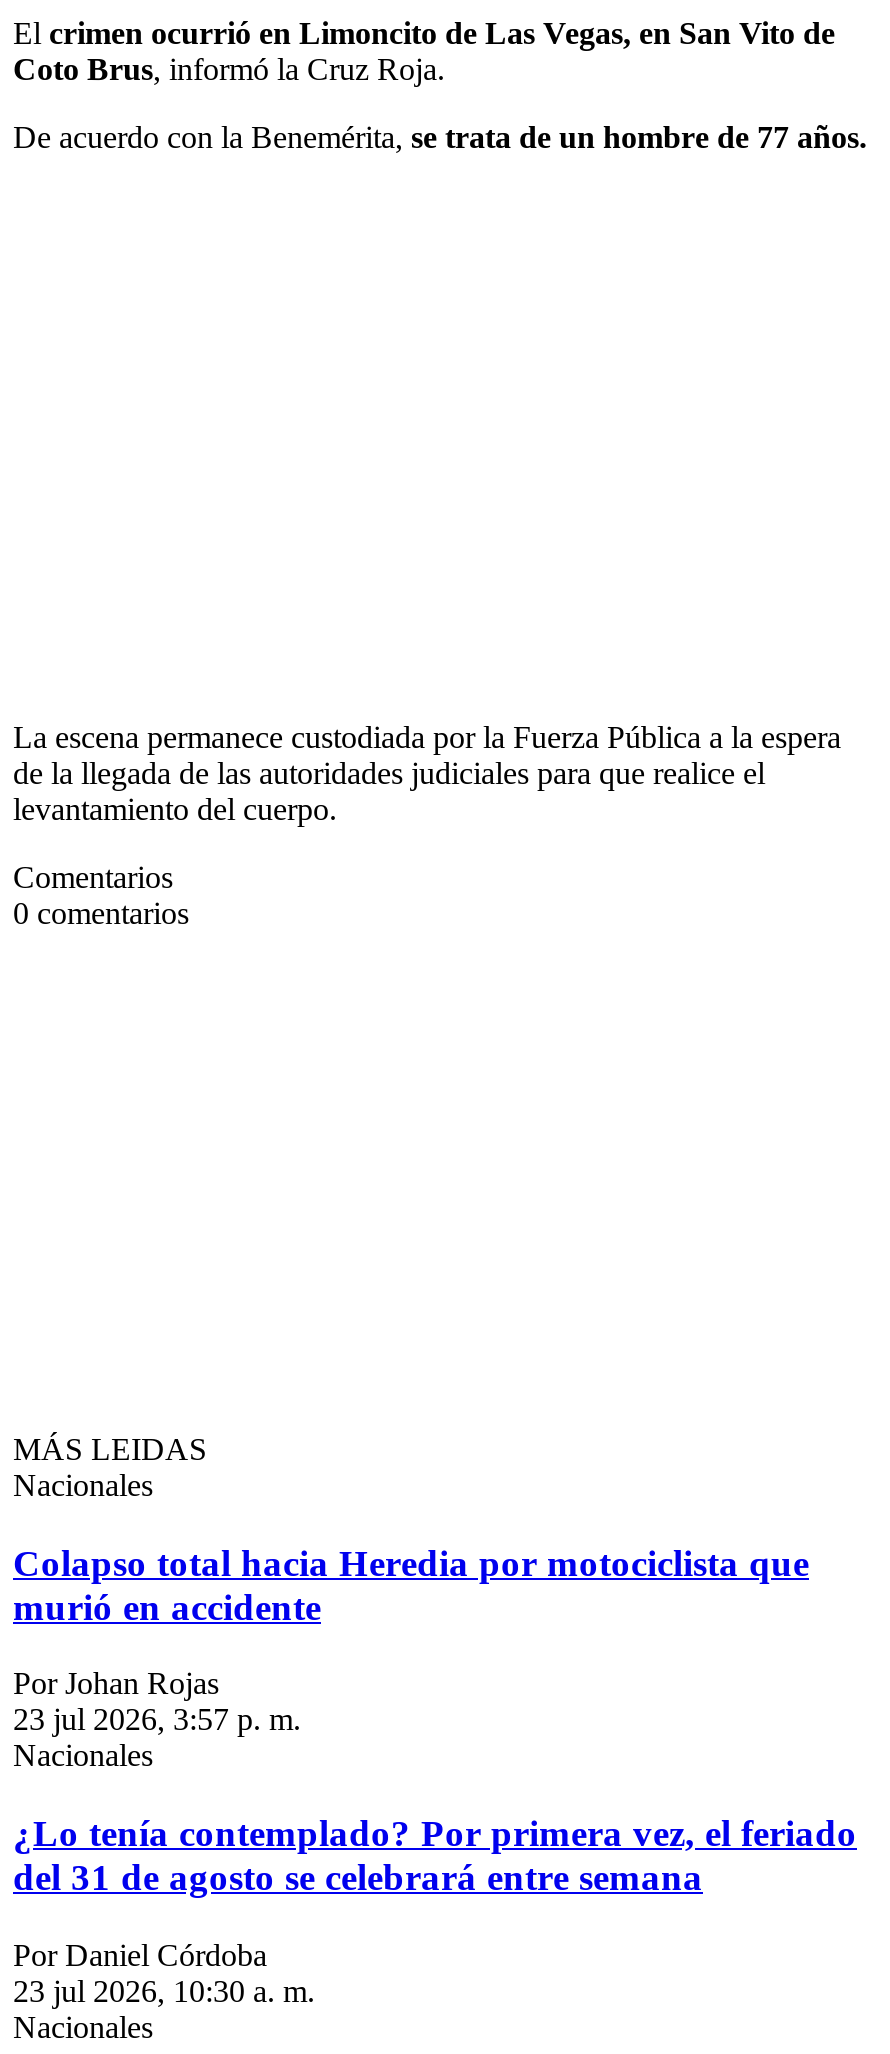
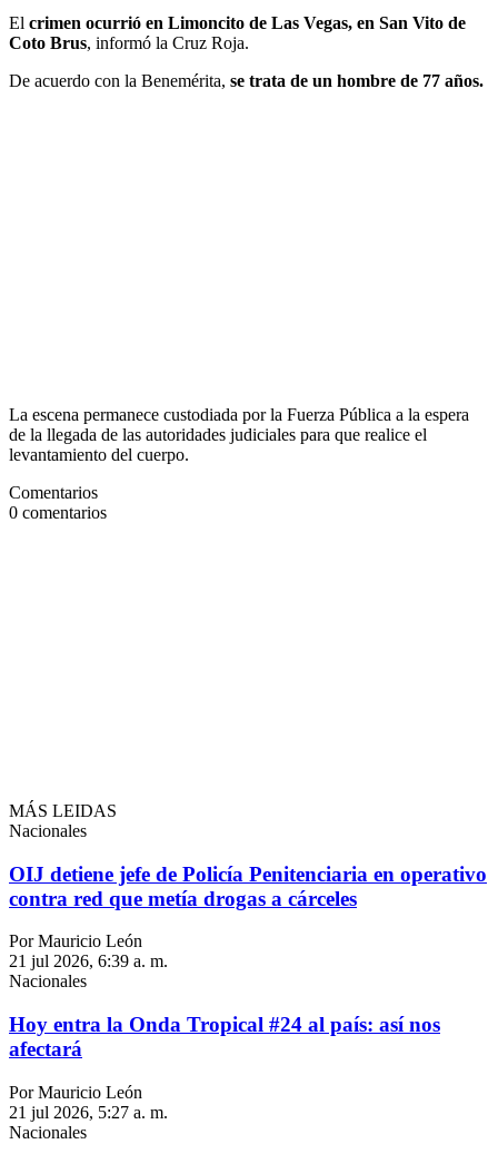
[13,1541,809,1627] Colapso total hacia Heredia por motociclista que | murió en accidente -> [9,862,487,910] OIJ detiene jefe de Policía Penitenciaria en operativo | contra red que metía drogas a cárceles
[13,1666,301,1736] Por Johan Rojas | 23 jul 2026, 3:57 p. m. -> [9,932,168,971] Por Mauricio León | 21 jul 2026, 6:39 a. m.
[13,1812,857,1898] ¿Lo tenía contemplado? Por primera vez, el feriado | del 31 de agosto se celebrará entre semana -> [9,1013,440,1061] Hoy entra la Onda Tropical #24 al país: así nos | afectará
[13,1937,315,2007] Por Daniel Córdoba | 23 jul 2026, 10:30 a. m. -> [9,1082,168,1121] Por Mauricio León | 21 jul 2026, 5:27 a. m.

